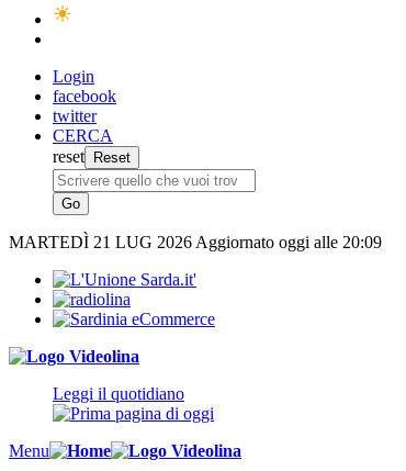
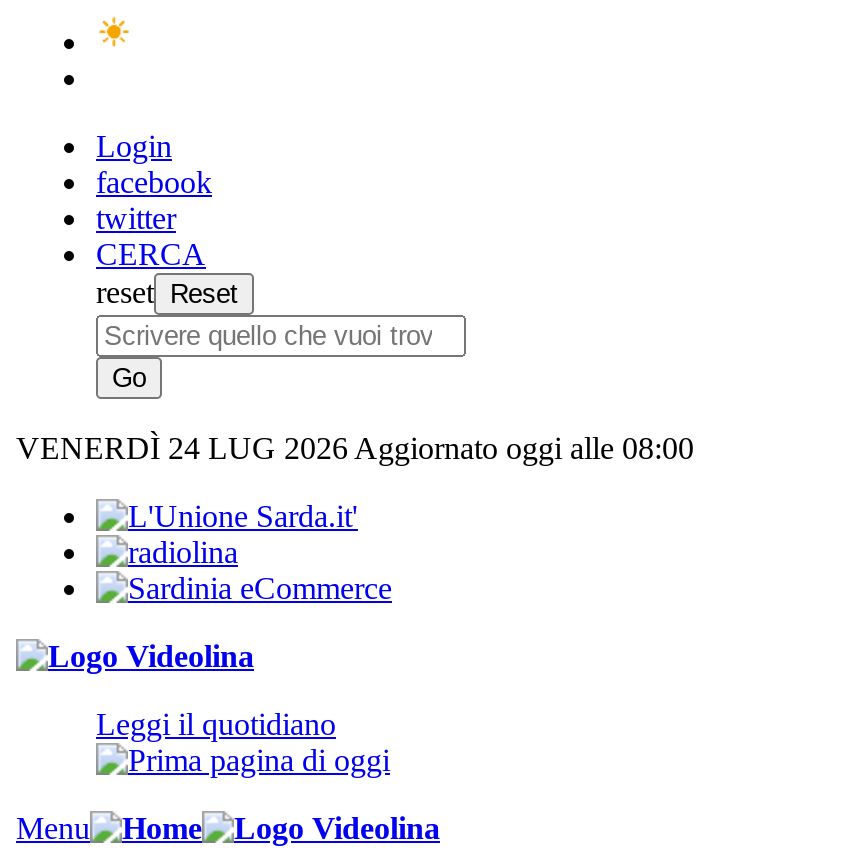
[9,233,382,251] MARTEDÌ 21 LUG 2026 Aggiornato oggi alle 20:09 -> [16,431,694,465] VENERDÌ 24 LUG 2026 Aggiornato oggi alle 08:00

